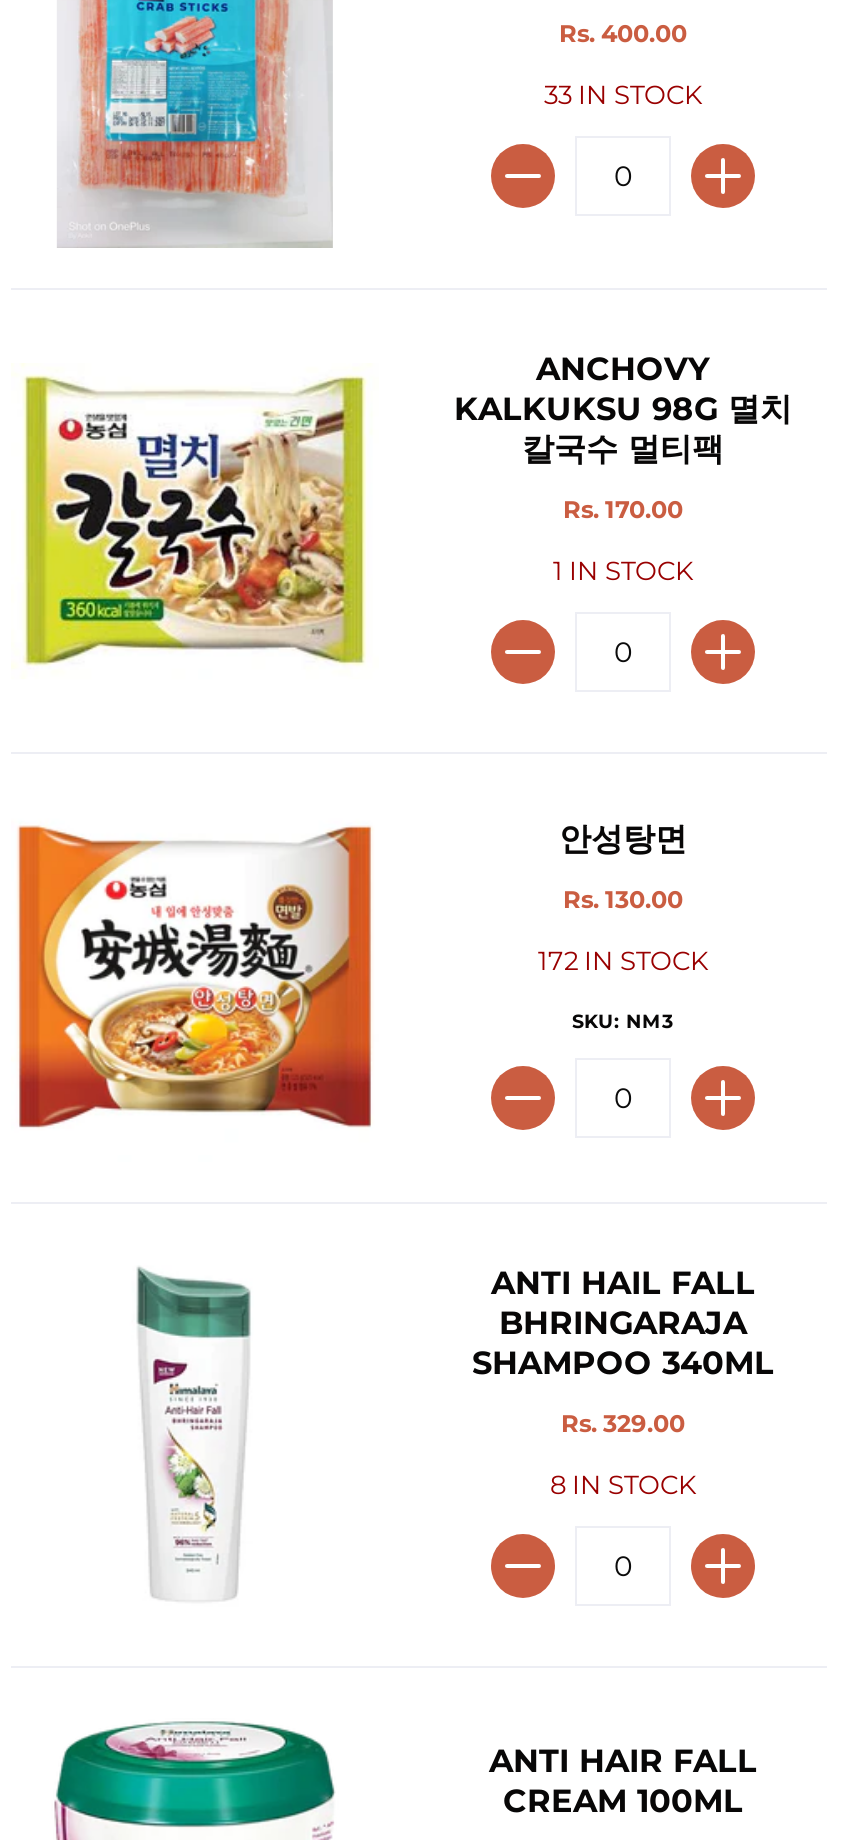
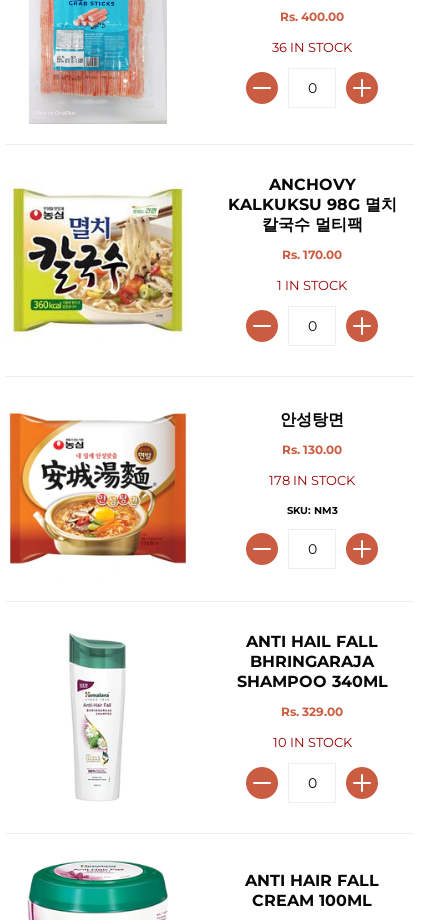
[544,79,702,109] 33 IN STOCK -> [272,39,352,54] 36 IN STOCK
[538,945,708,975] 172 IN STOCK -> [269,472,355,487] 178 IN STOCK
[550,1470,696,1500] 8 IN STOCK -> [272,735,351,750] 10 IN STOCK

